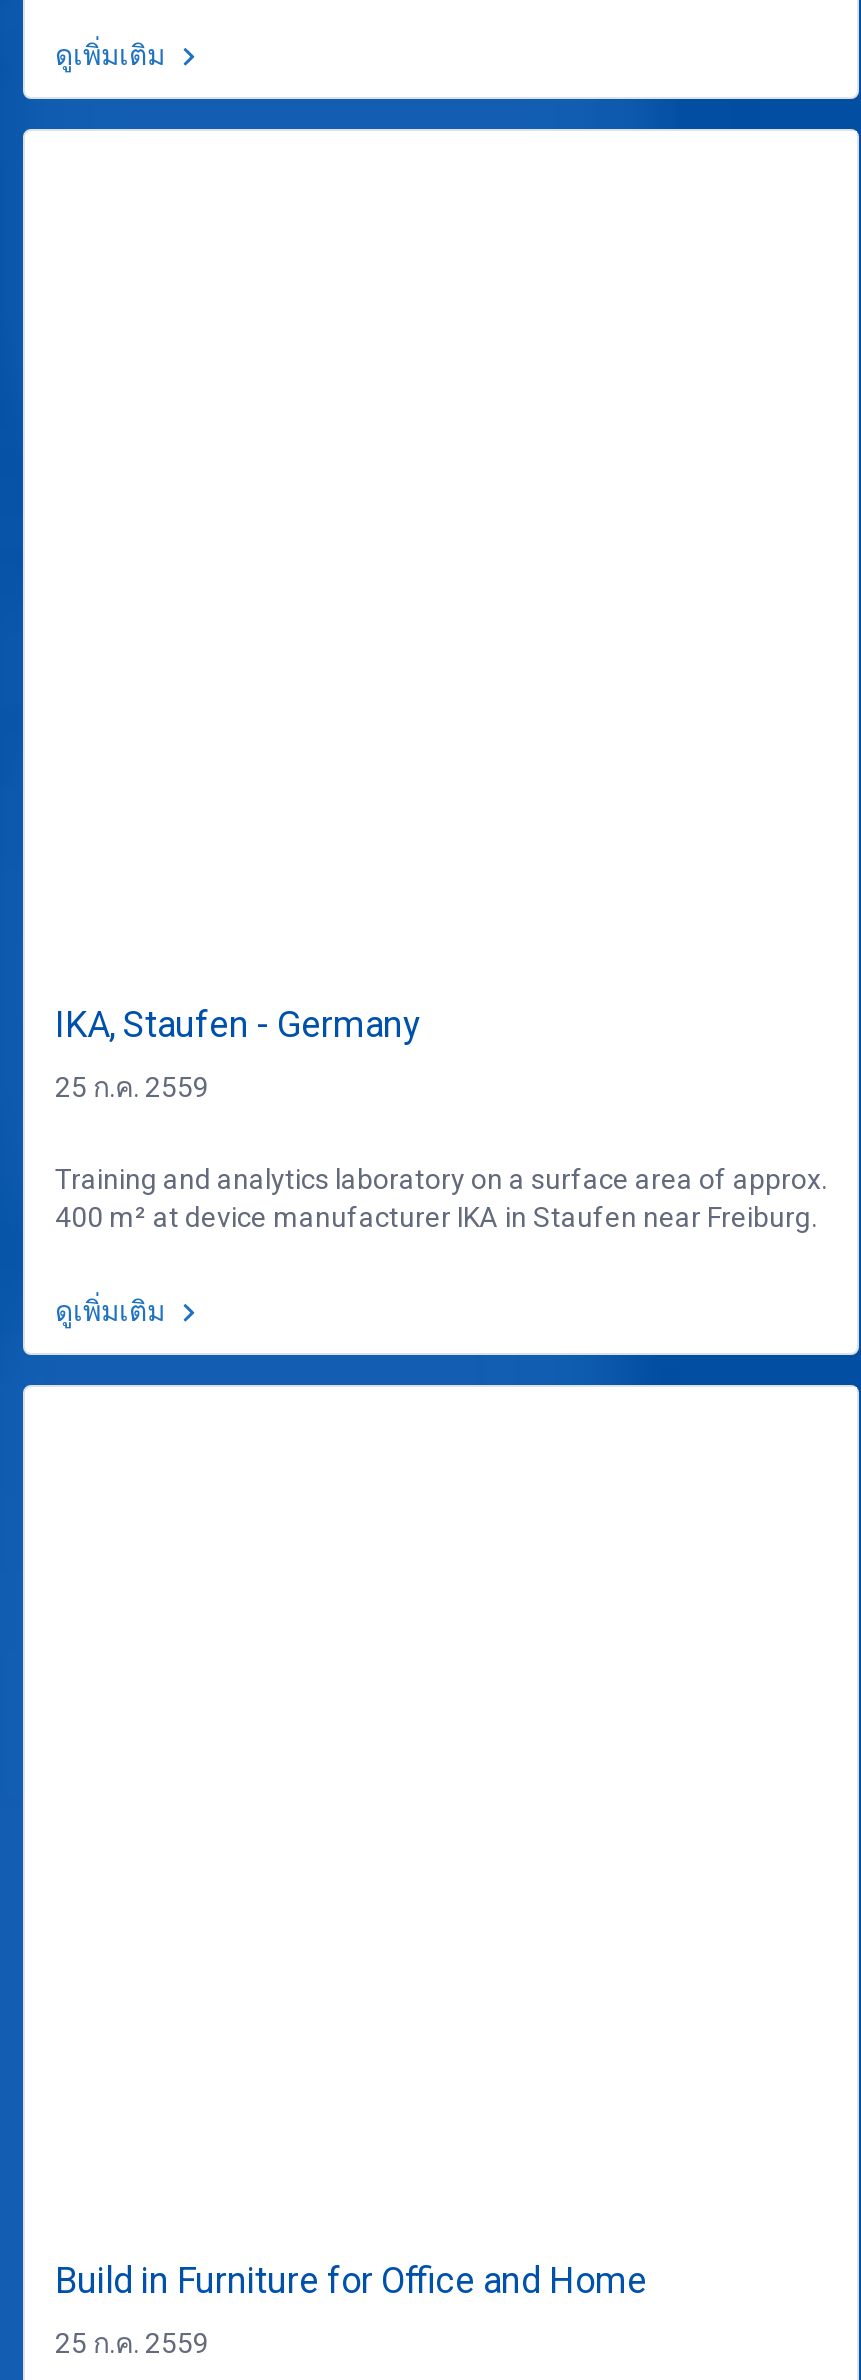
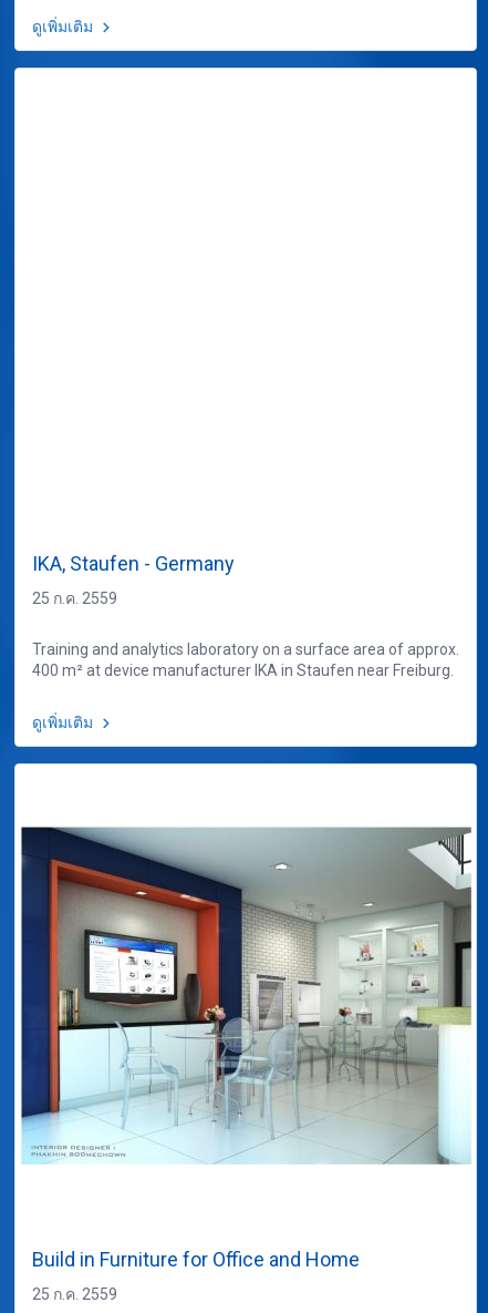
none -> [20,825,473,1166] [image]

